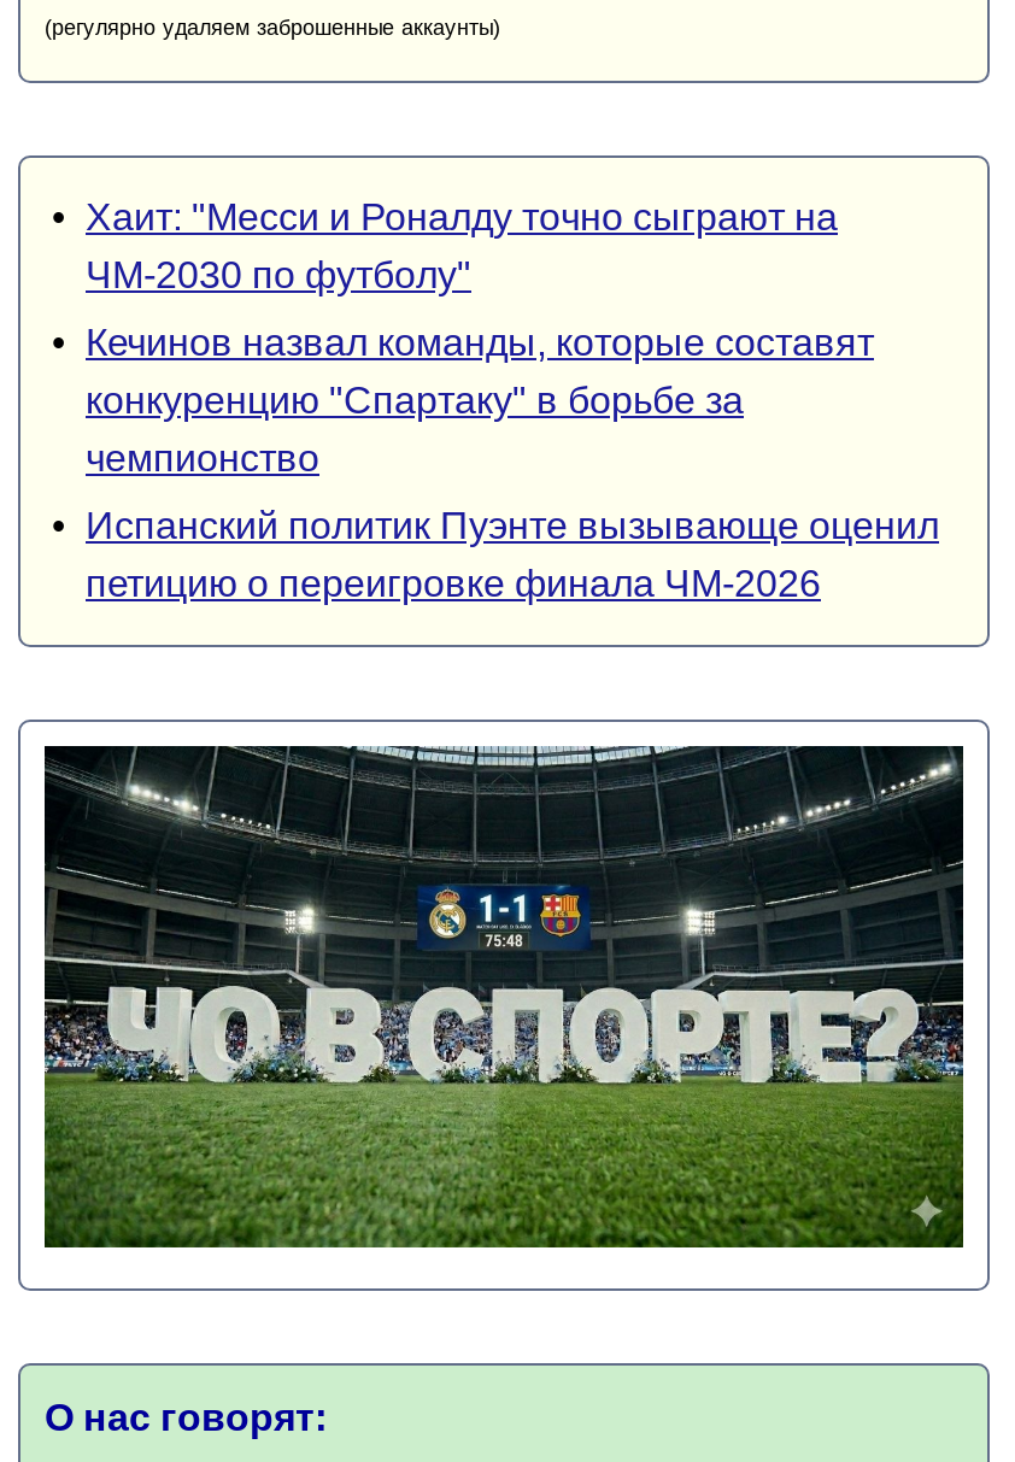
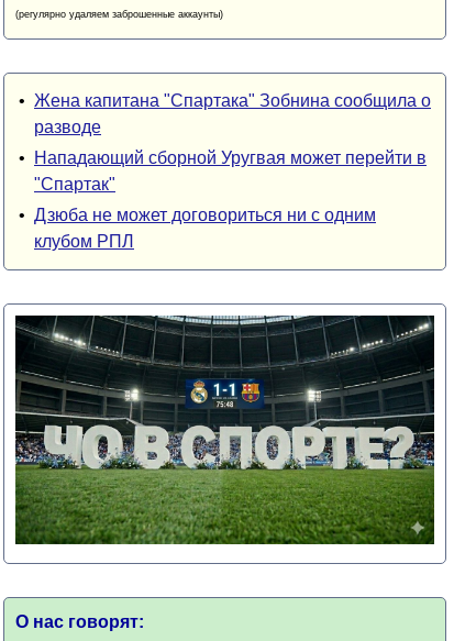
[52,196,838,295] • Хаит: "Месси и Роналду точно сыграют на | ЧМ-2030 по футболу" -> [19,91,431,136] • Жена капитана "Спартака" Зобнина сообщила о | разводе
[52,322,874,478] • Кечинов назвал команды, которые составят | конкуренцию "Спартаку" в борьбе за | чемпионство -> [19,148,427,194] • Нападающий сборной Уругвая может перейти в | "Спартак"
[52,505,939,604] • Испанский политик Пуэнте вызывающе оценил | петицию о переигровке финала ЧМ-2026 -> [19,206,376,251] • Дзюба не может договориться ни с одним | клубом РПЛ

